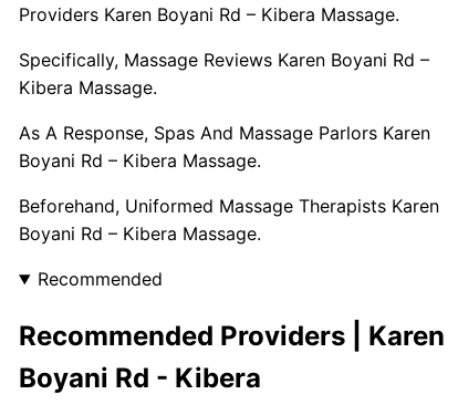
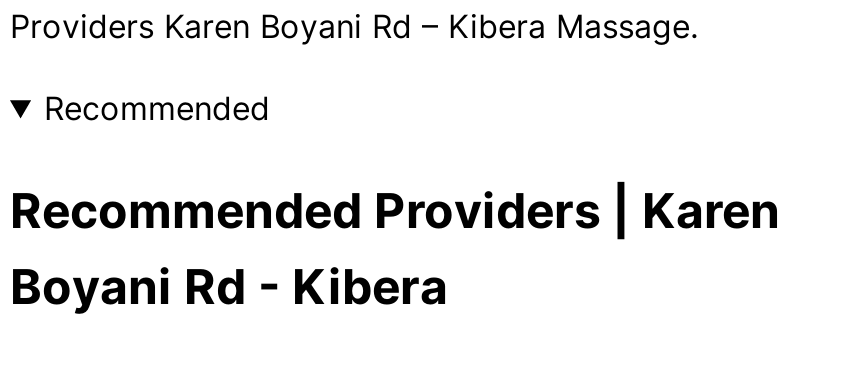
[19,49,439,245] Specifically, Massage Reviews Karen Boyani Rd – | Kibera Massage. | As A Response, Spas And Massage Parlors Karen | Boyani Rd – Kibera Massage. | Beforehand, Uniformed Massage Therapists Karen | Boyani Rd – Kibera Massage. -> none

